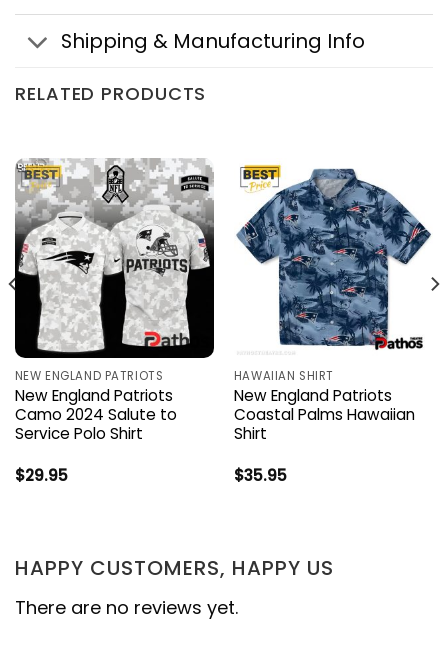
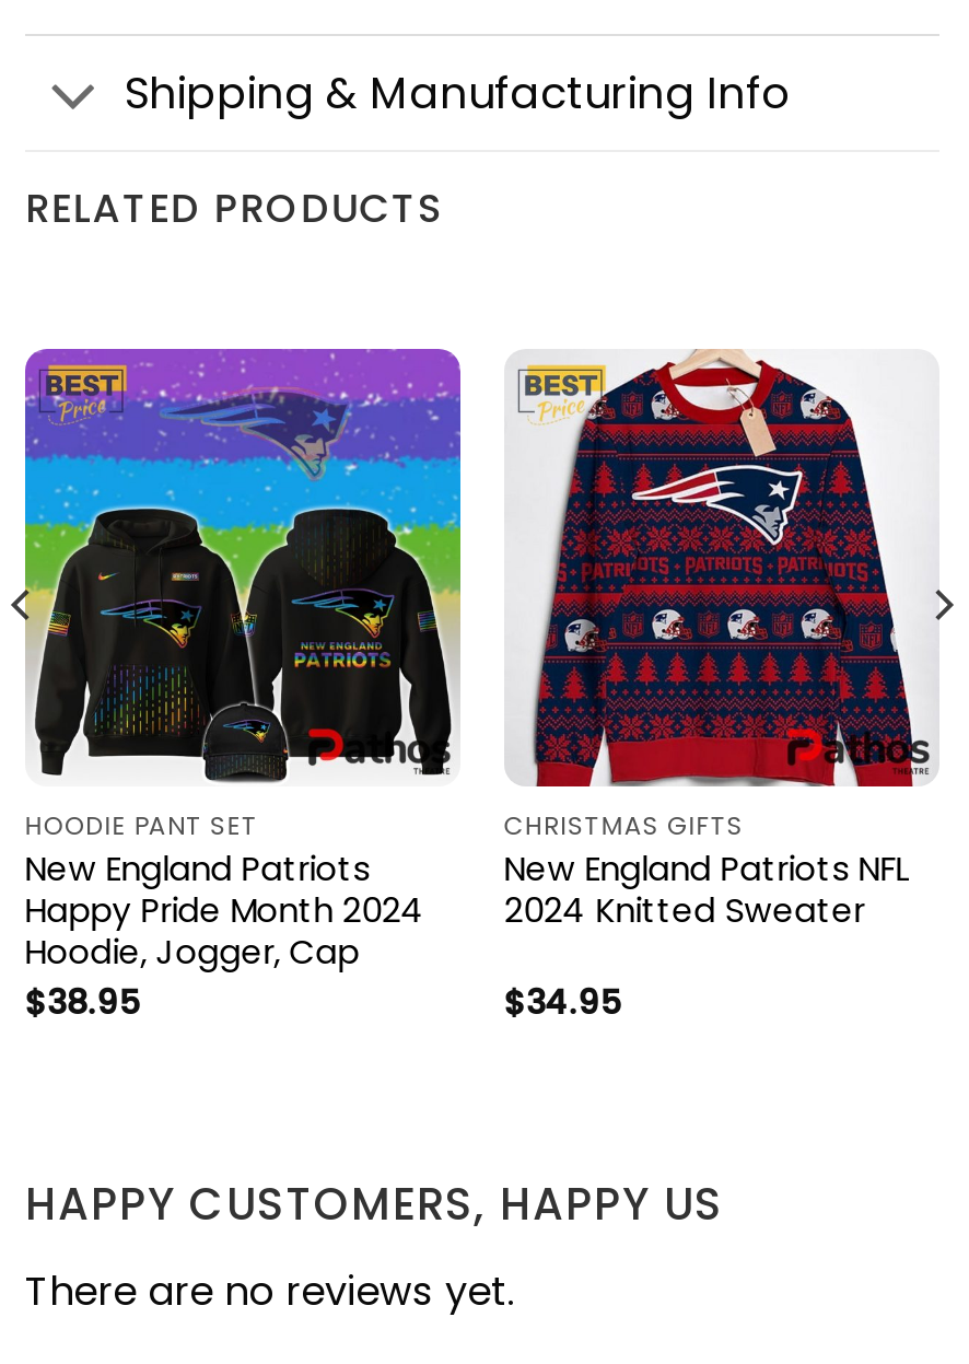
[8,158,215,384] [image] | NEW ENGLAND PATRIOTS -> [10,347,463,842] [image] | HOODIE PANT SET
[234,159,440,486] [image] | HAWAIIAN SHIRT | New England Patriots | Coastal Palms Hawaiian | Shirt | $35.95 -> [504,349,955,1025] [image] | CHRISTMAS GIFTS | New England Patriots NFL | 2024 Knitted Sweater | $34.95
[15,404,177,486] Camo 2024 Salute to | Service Polo Shirt | $29.95 -> [25,886,425,1025] Happy Pride Month 2024 | Hoodie, Jogger, Cap | $38.95

